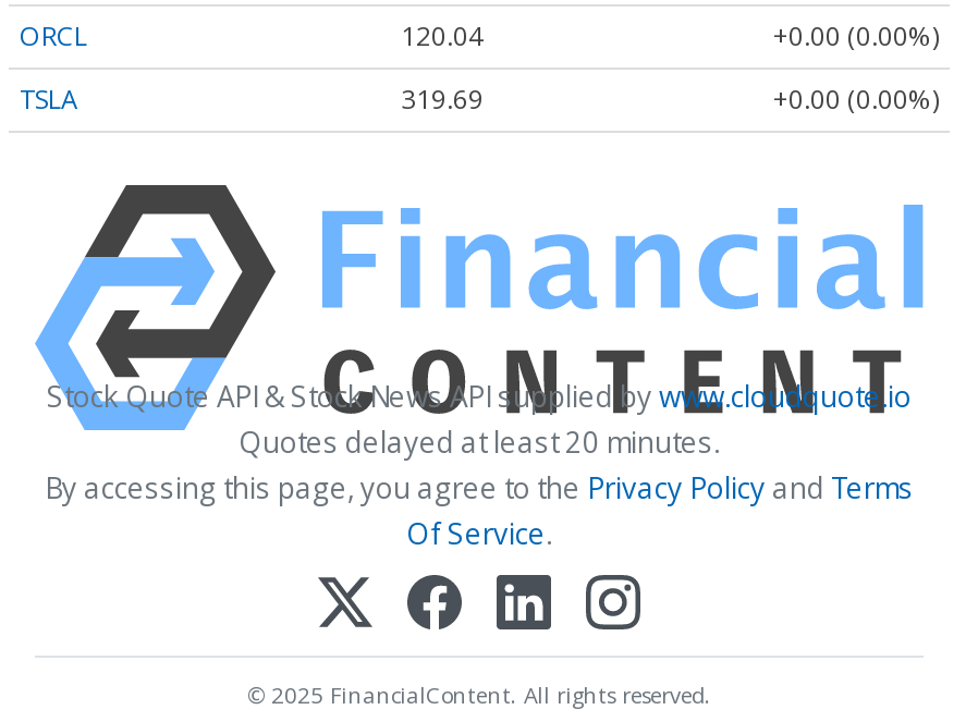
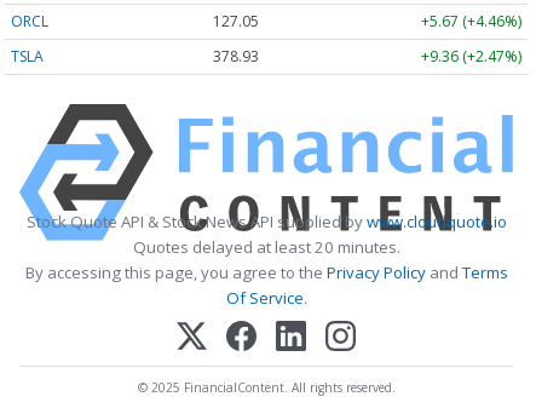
[401,17,484,54] 120.04 -> [213,11,259,31] 127.05
[773,17,939,54] +0.00 (0.00%) -> [421,11,521,31] +5.67 (+4.46%)
[401,80,484,117] 319.69 -> [213,46,259,66] 378.93
[773,80,939,117] +0.00 (0.00%) -> [421,46,521,66] +9.36 (+2.47%)

